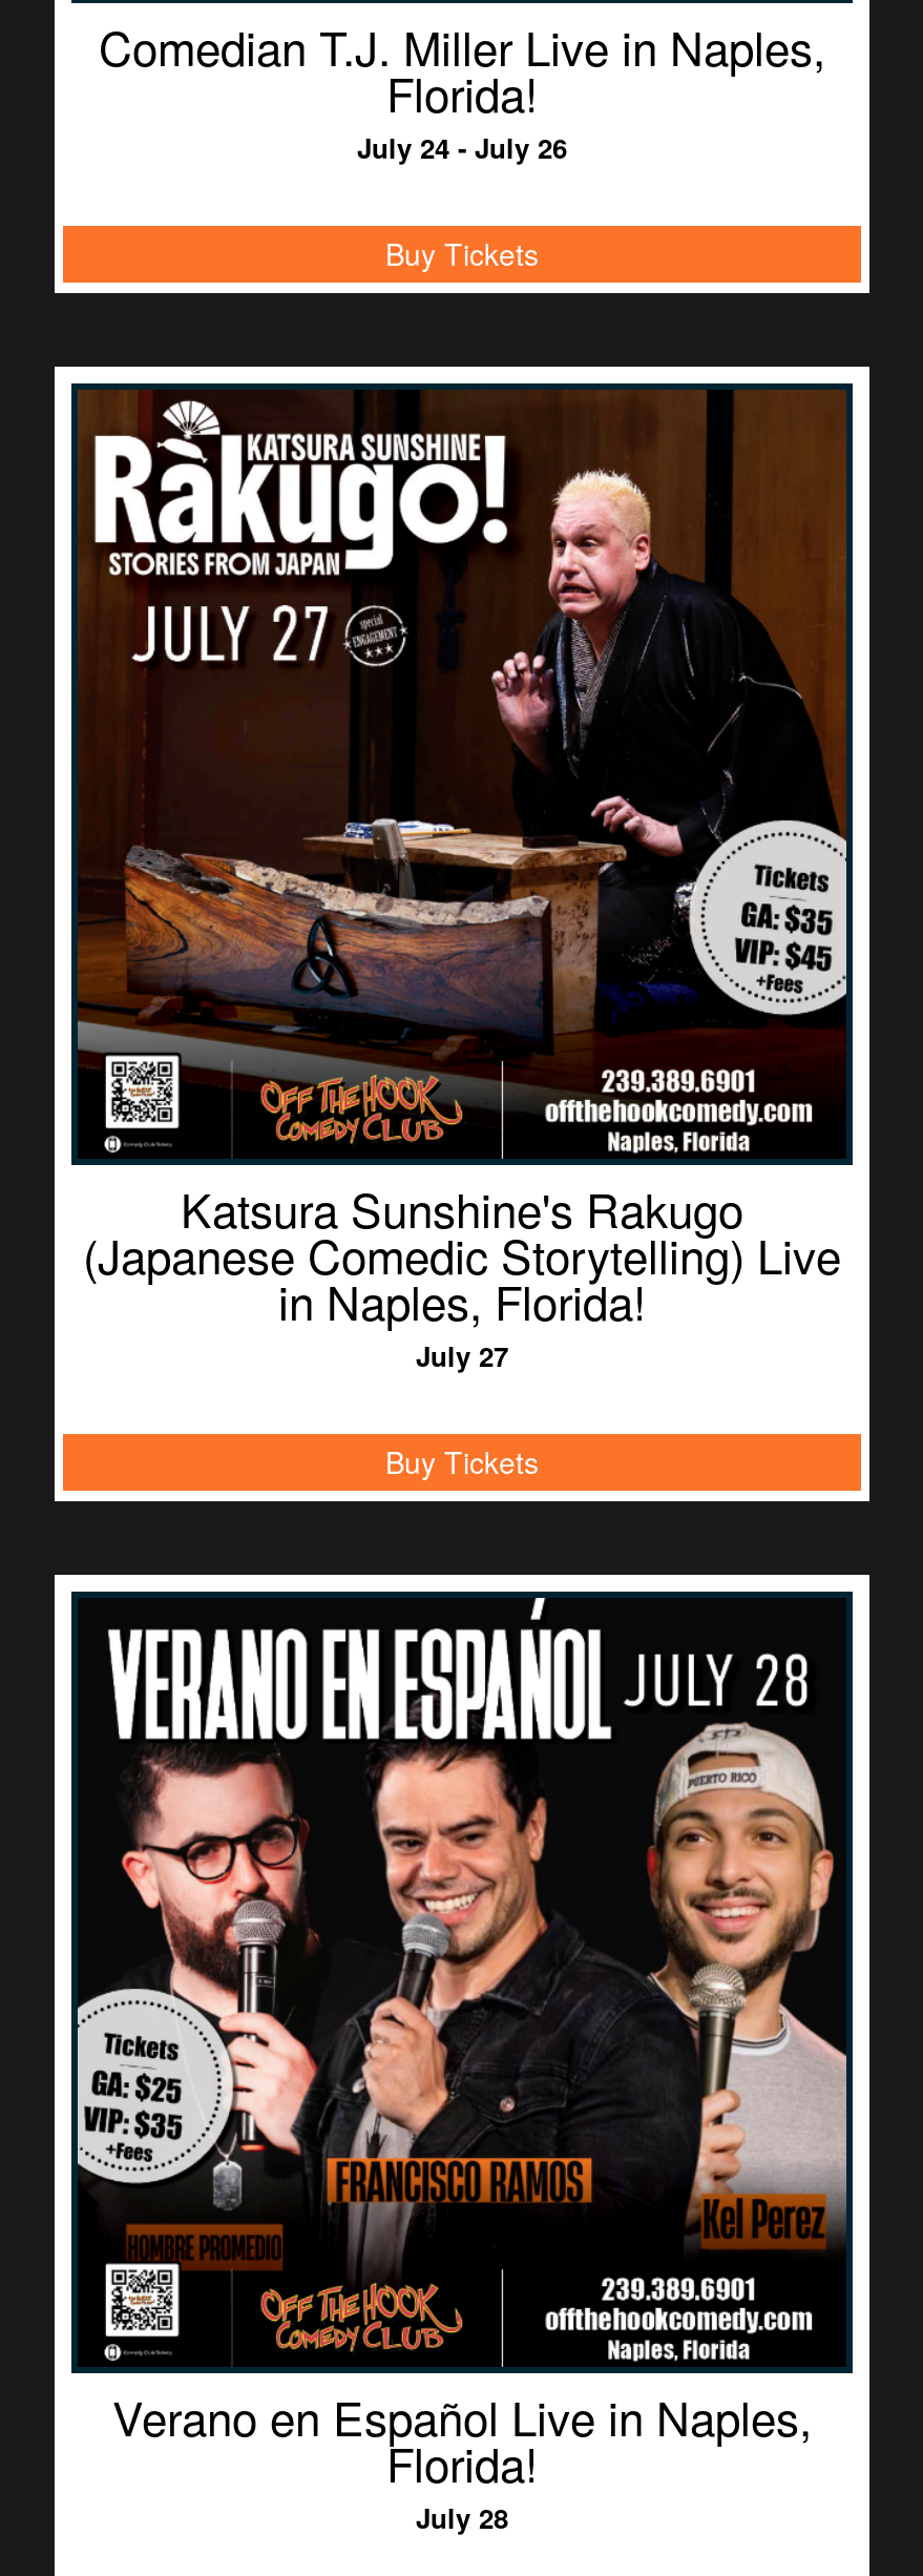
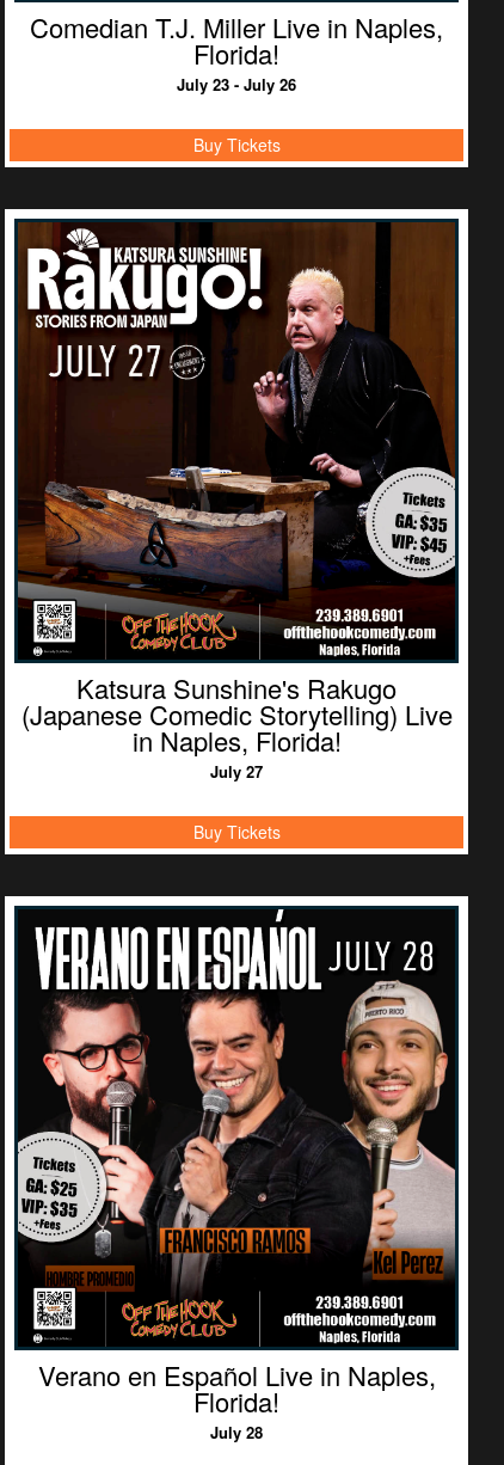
[357,127,567,167] July 24 - July 26 -> [177,73,296,96] July 23 - July 26

